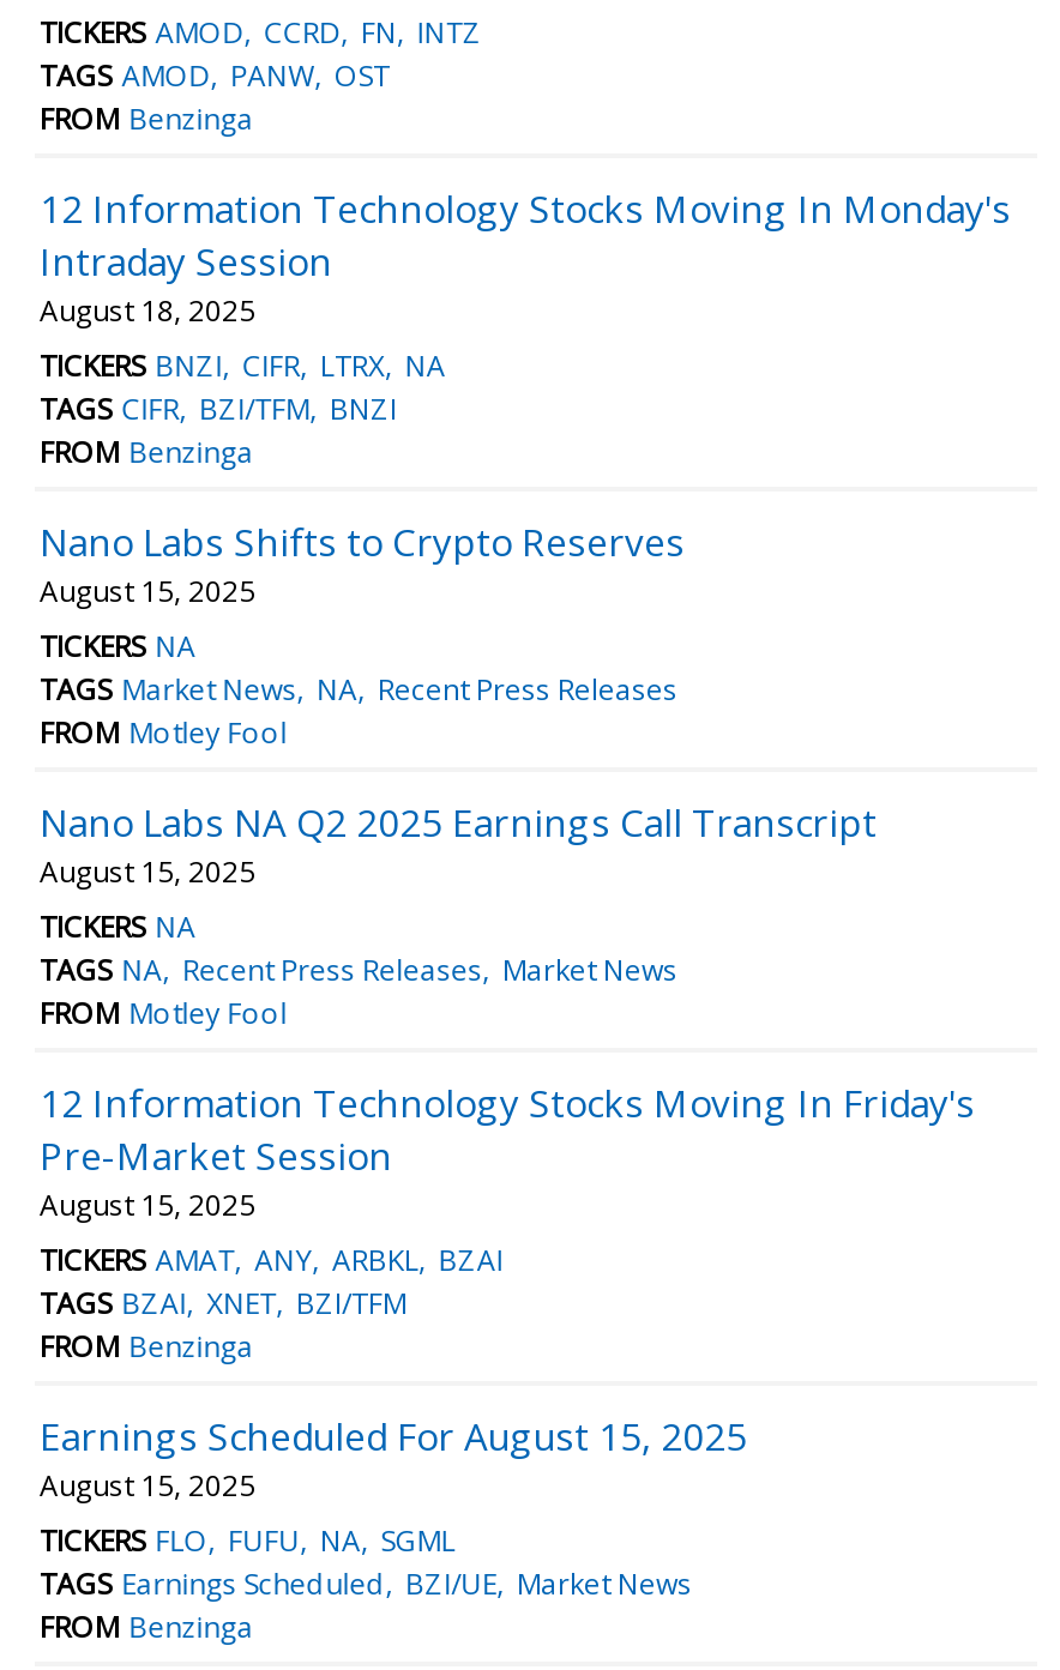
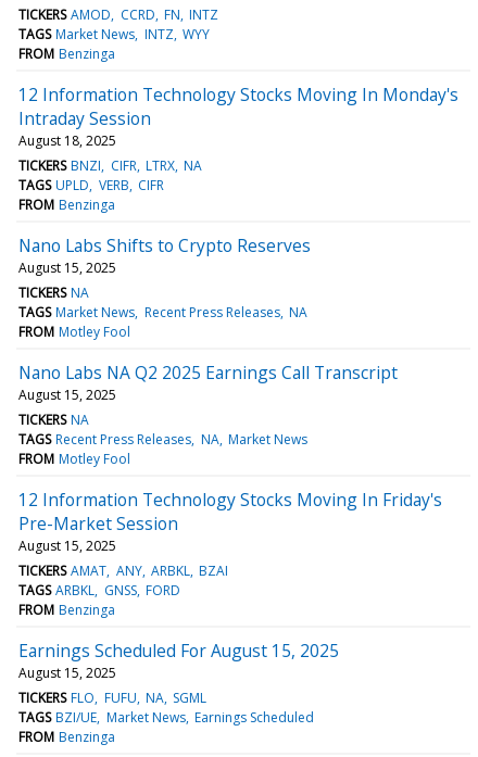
[40,55,389,95] TAGS AMOD PANW OST -> [18,25,210,43] TAGS Market News INTZ WYY
[40,388,397,429] TAGS CIFR BZI/TFM BNZI -> [18,176,164,194] TAGS UPLD VERB CIFR
[40,668,677,709] TAGS Market News NA Recent Press Releases -> [18,303,307,321] TAGS Market News Recent Press Releases NA
[40,949,677,990] TAGS NA Recent Press Releases Market News -> [18,430,307,448] TAGS Recent Press Releases NA Market News
[40,1282,406,1323] TAGS BZAI XNET BZI/TFM -> [18,581,180,599] TAGS ARBKL GNSS FORD
[40,1563,692,1604] TAGS Earnings Scheduled BZI/UE Market News -> [18,708,314,726] TAGS BZI/UE Market News Earnings Scheduled

